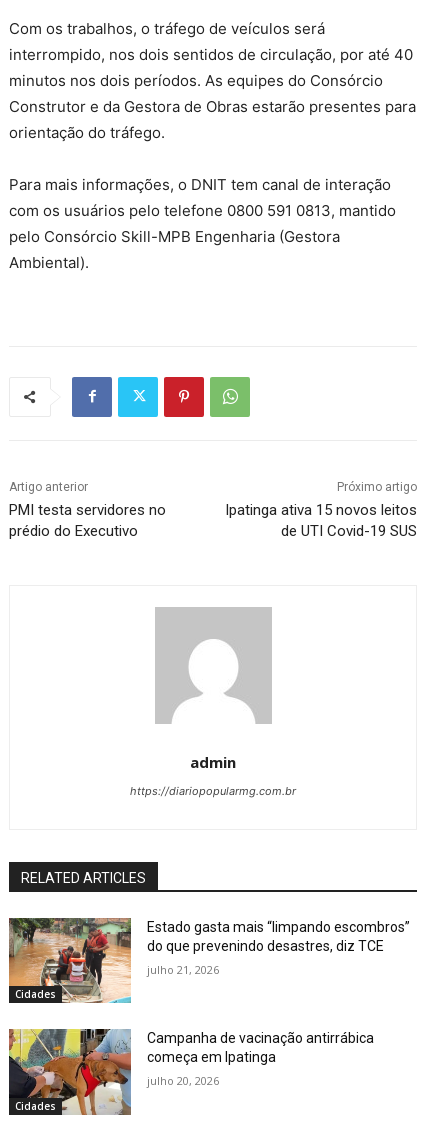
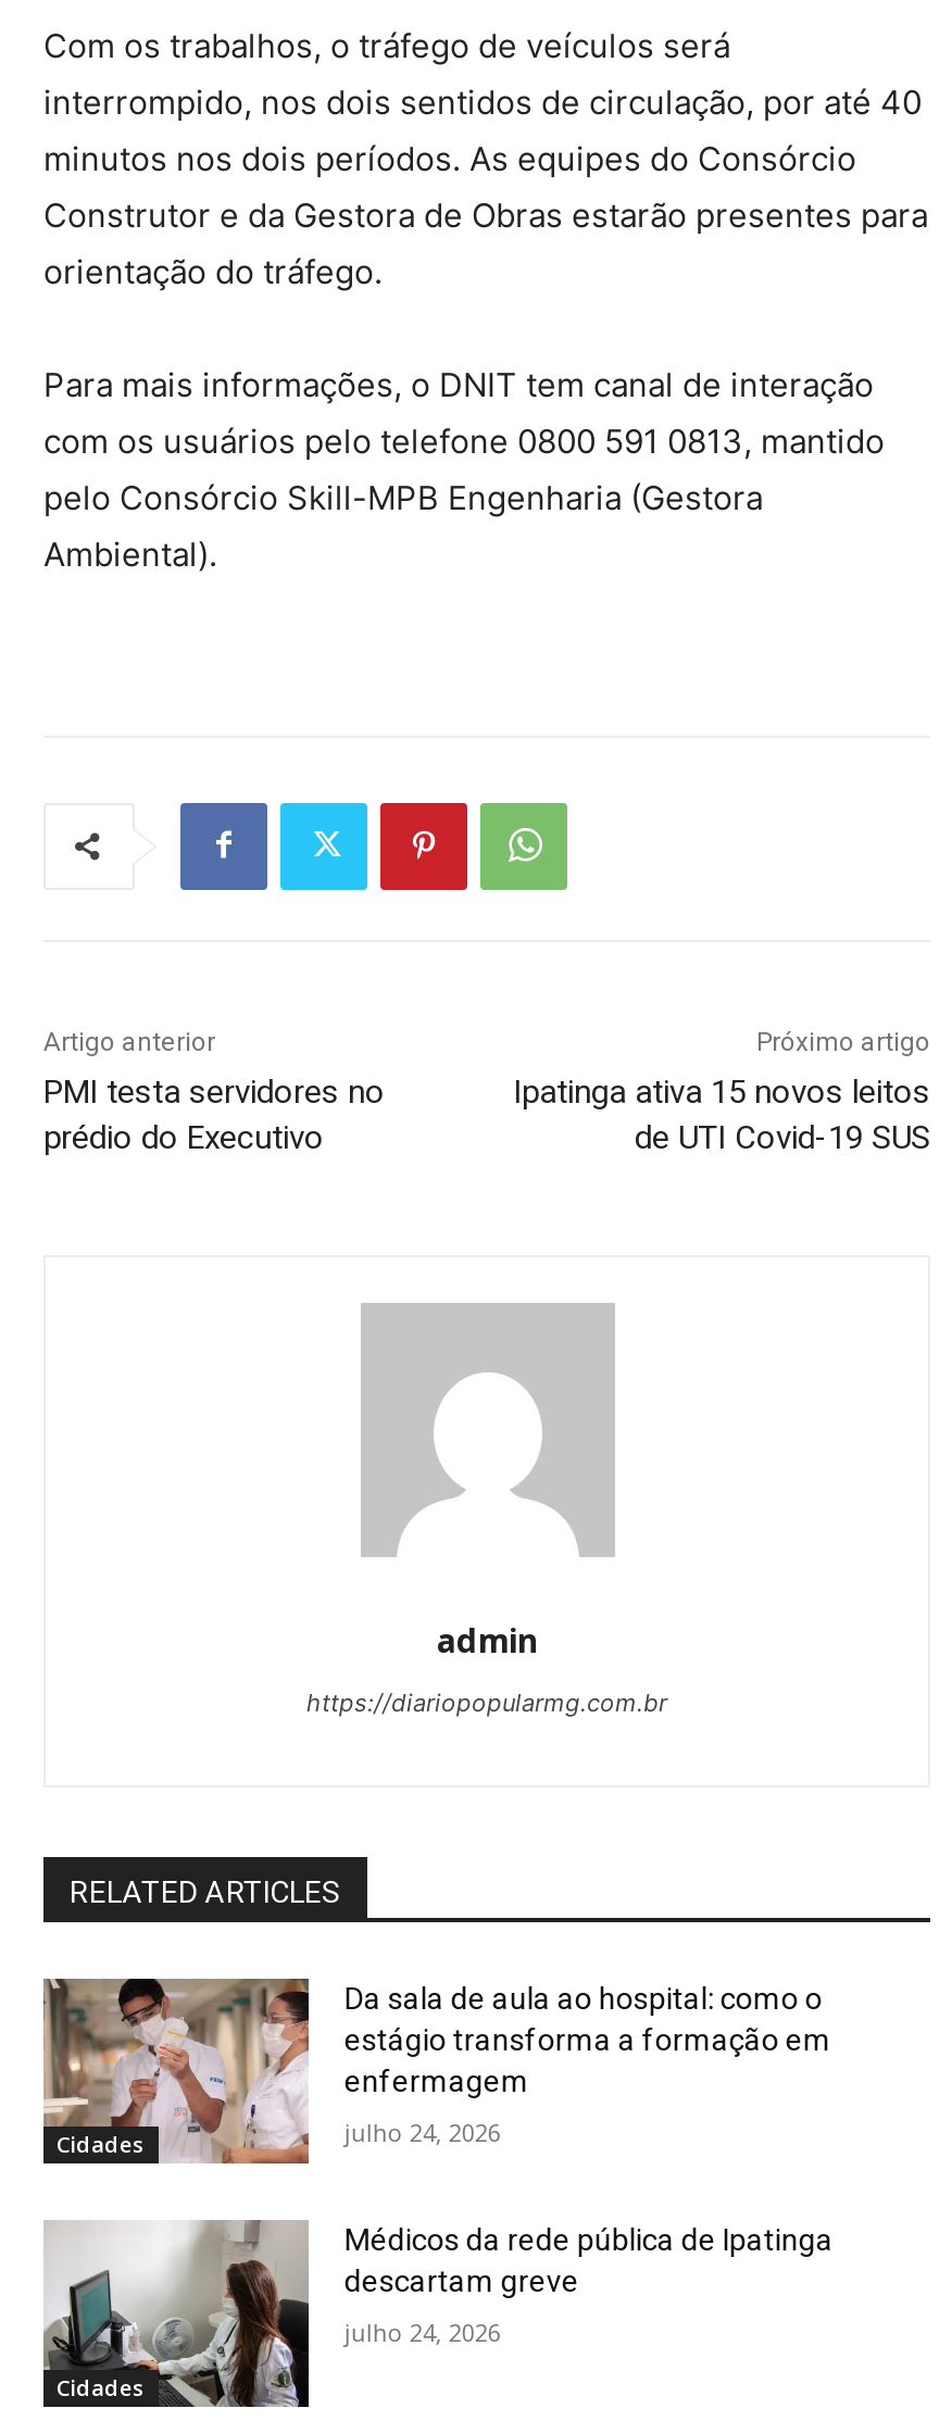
[9,917,410,1004] [image] | Estado gasta mais “limpando escombros” | do que prevenindo desastres, diz TCE -> [43,1977,831,2166] [image] | Da sala de aula ao hospital: como o | estágio transforma a formação em | enfermagem
[147,962,219,977] julho 21, 2026 -> [344,2115,501,2147] julho 24, 2026
[8,1028,374,1116] [image] | Campanha de vacinação antirrábica | começa em Ipatinga -> [41,2220,833,2409] [image] | Médicos da rede pública de Ipatinga | descartam greve
[147,1073,219,1088] julho 20, 2026 -> [344,2316,501,2349] julho 24, 2026

